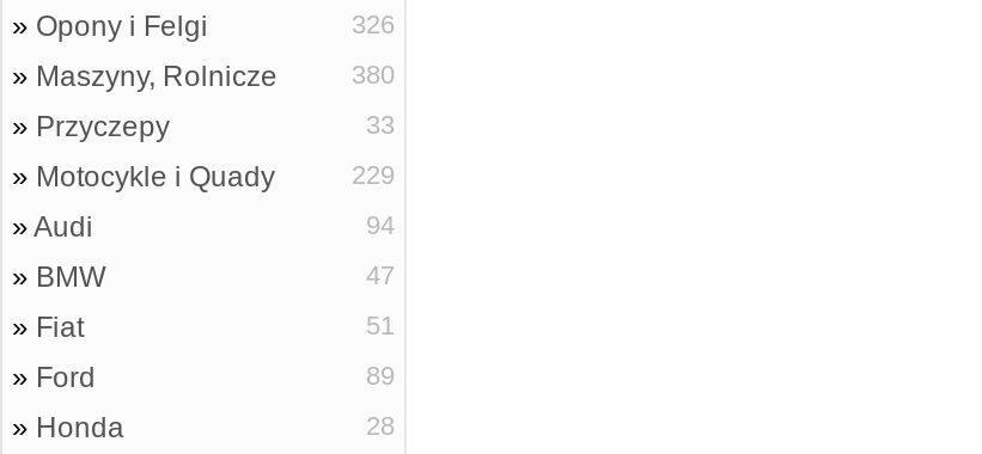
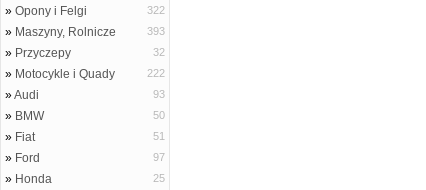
[352,10,395,38] 326 -> [147,4,165,16] 322
[352,60,395,88] 380 -> [147,25,165,37] 393
[366,110,395,139] 33 -> [153,46,165,58] 32
[352,160,395,189] 229 -> [147,67,165,79] 222
[366,210,395,239] 94 -> [153,88,165,100] 93
[366,260,395,289] 47 -> [153,109,165,121] 50
[366,361,395,389] 89 -> [153,151,165,163] 97
[366,411,395,440] 28 -> [153,172,165,184] 25

